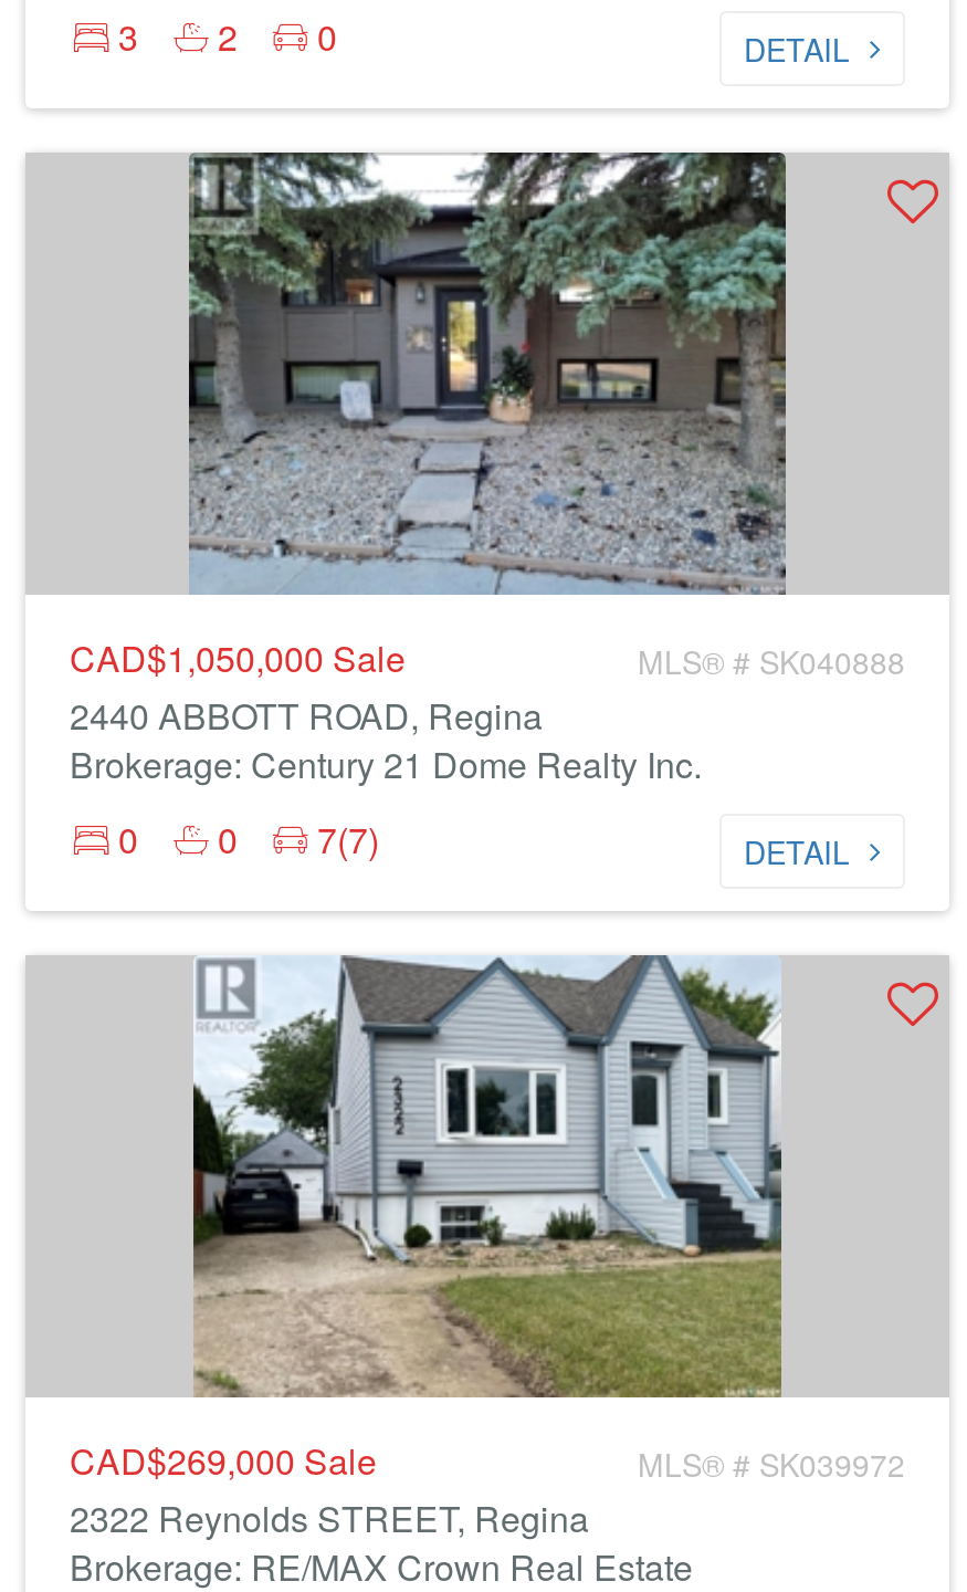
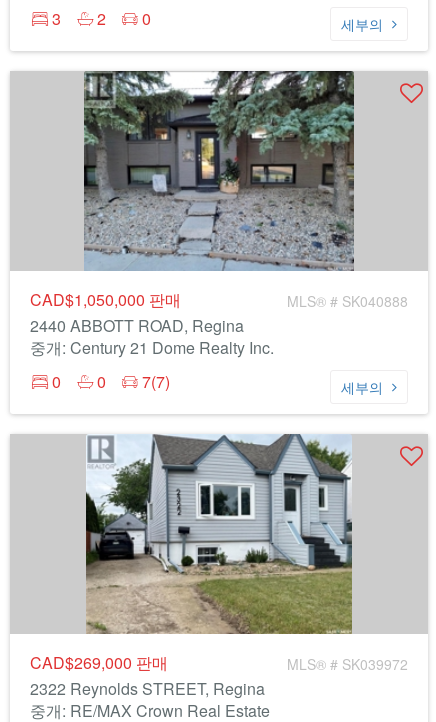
[744,27,850,71] DETAIL -> [341,14,383,34] 세부의
[70,632,406,683] CAD$1,050,000 Sale -> [30,288,181,311] CAD$1,050,000 판매
[70,739,702,789] Brokerage: Century 21 Dome Realty Inc. -> [30,336,274,359] 중개: Century 21 Dome Realty Inc.
[744,829,850,873] DETAIL -> [341,377,383,397] 세부의
[70,1435,377,1486] CAD$269,000 Sale -> [30,651,168,674] CAD$269,000 판매
[70,1541,693,1592] Brokerage: RE/MAX Crown Real Estate -> [30,699,270,722] 중개: RE/MAX Crown Real Estate

